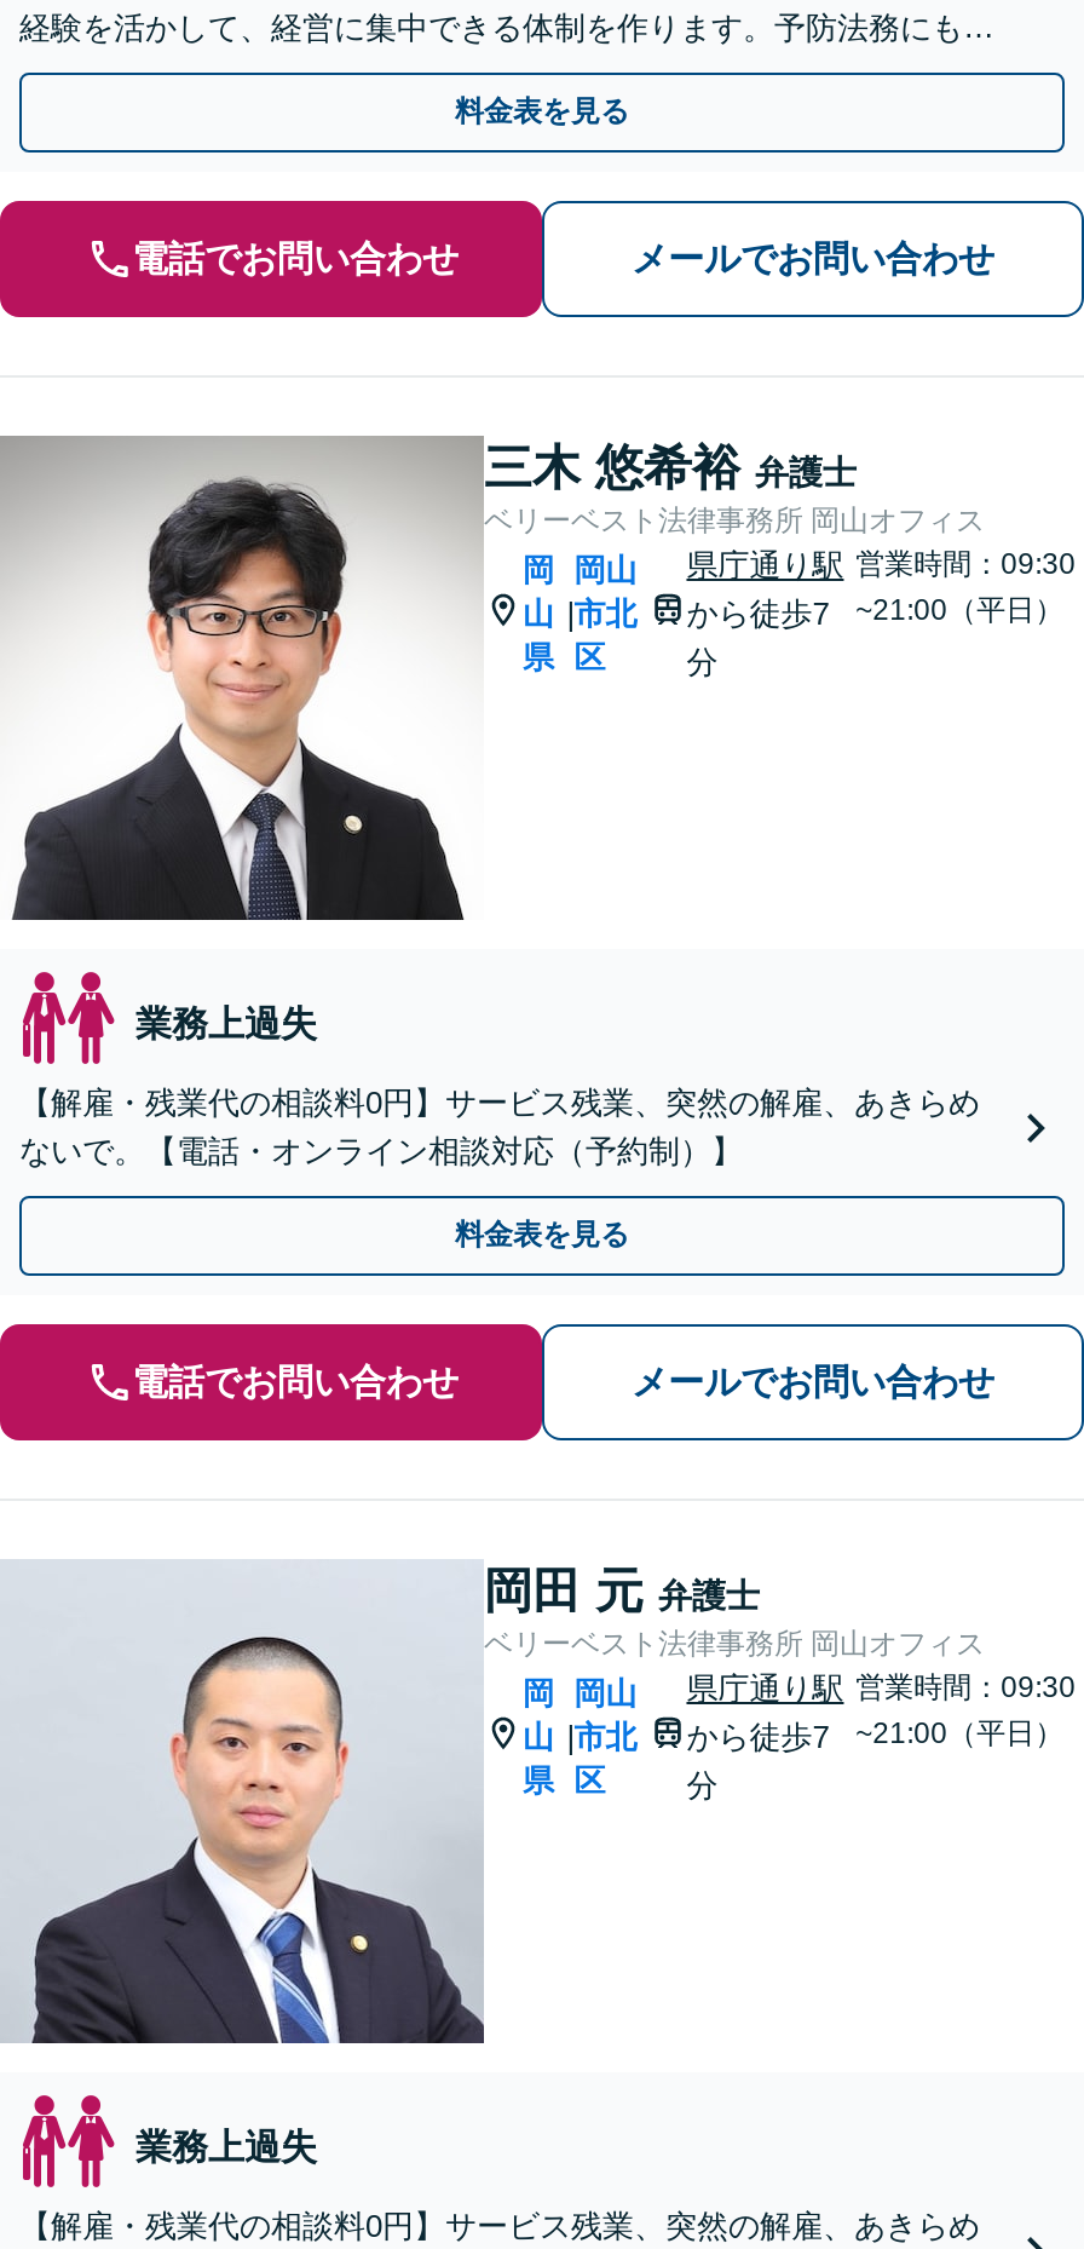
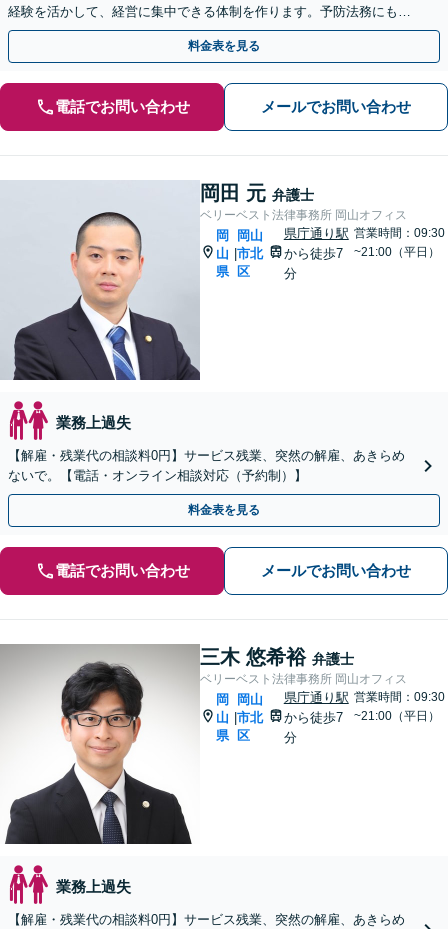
moved [7,436,857,922] -> [3,644,354,845]: [image] | 三木 悠希裕弁護士
moved [7,1561,760,2046] -> [3,181,314,381]: [image] | 岡田 元弁護士

